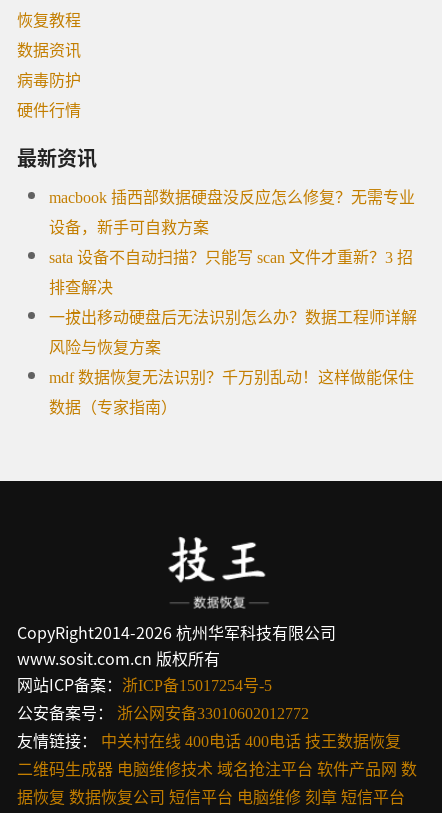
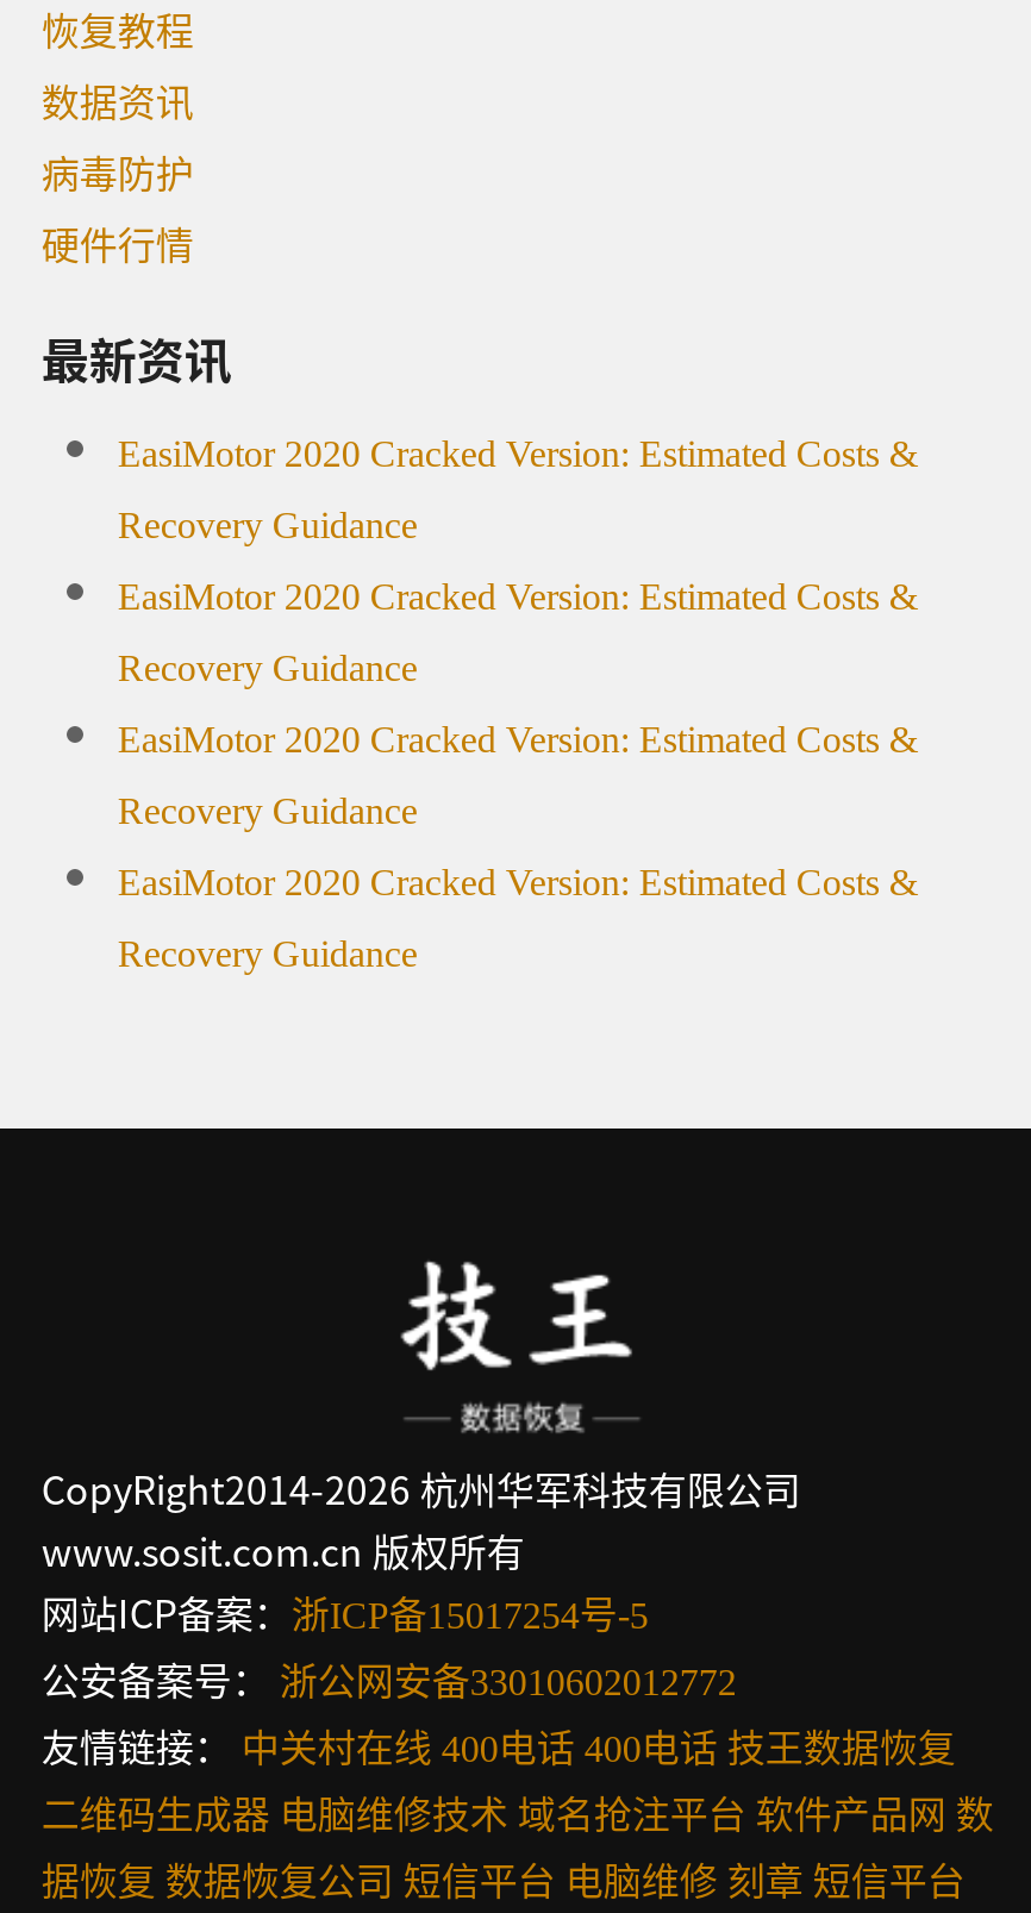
[49,189,415,206] macbook 插西部数据硬盘没反应怎么修复？无需专业 -> [118,433,918,473] EasiMotor 2020 Cracked Version: Estimated Costs &
[49,219,209,236] 设备，新手可自救方案 -> [118,504,418,545] Recovery Guidance
[49,249,413,266] sata 设备不自动扫描？只能写 scan 文件才重新？3 招 -> [118,576,918,616] EasiMotor 2020 Cracked Version: Estimated Costs &
[49,279,113,296] 排查解决 -> [118,647,418,688] Recovery Guidance
[49,309,417,326] 一拔出移动硬盘后无法识别怎么办？数据工程师详解 -> [118,719,918,759] EasiMotor 2020 Cracked Version: Estimated Costs &
[49,339,161,356] 风险与恢复方案 -> [118,790,418,830] Recovery Guidance
[49,369,414,386] mdf 数据恢复无法识别？千万别乱动！这样做能保住 -> [118,861,918,902] EasiMotor 2020 Cracked Version: Estimated Costs &
[49,399,177,416] 数据（专家指南） -> [118,933,418,973] Recovery Guidance

